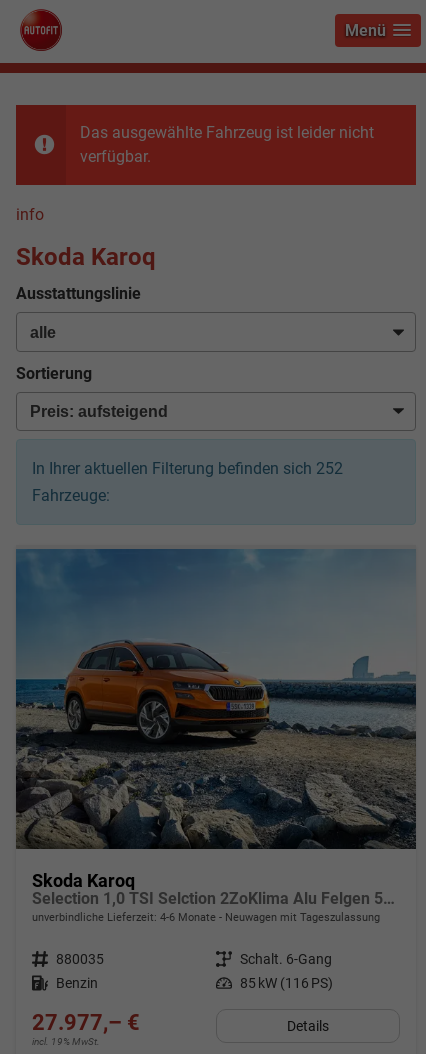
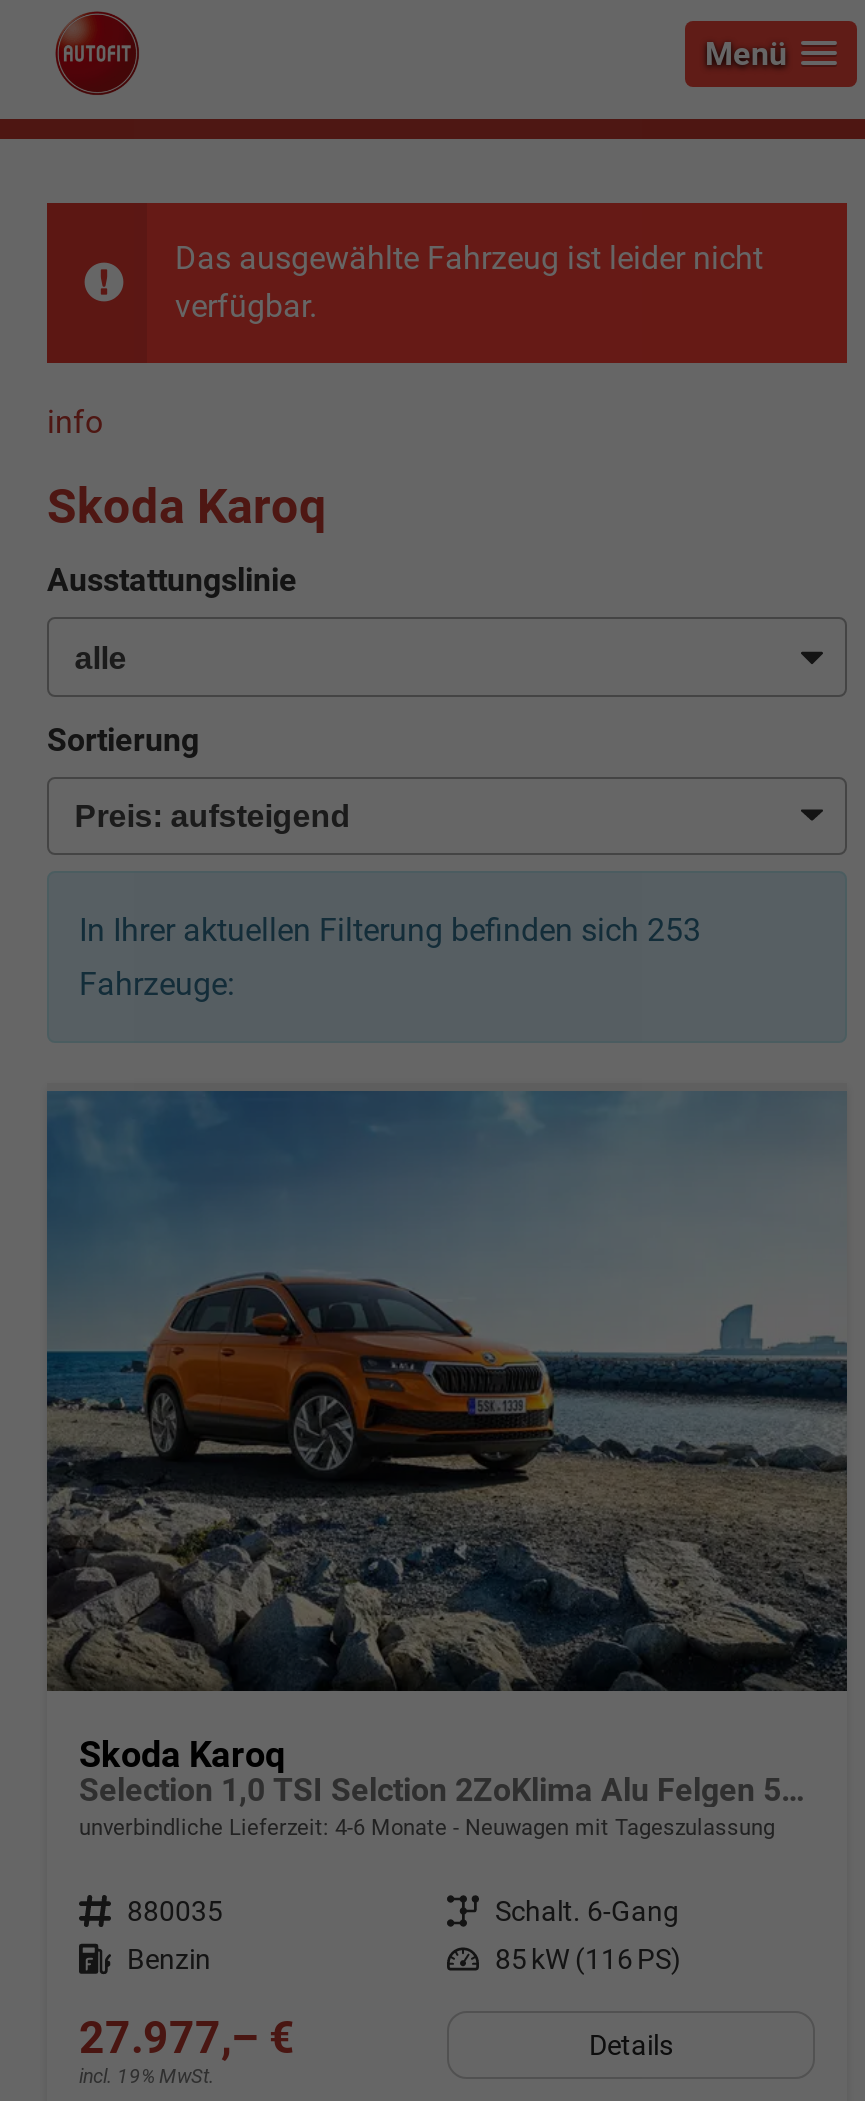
[32,459,343,478] In Ihrer aktuellen Filterung befinden sich 252 -> [79,911,701,949] In Ihrer aktuellen Filterung befinden sich 253

